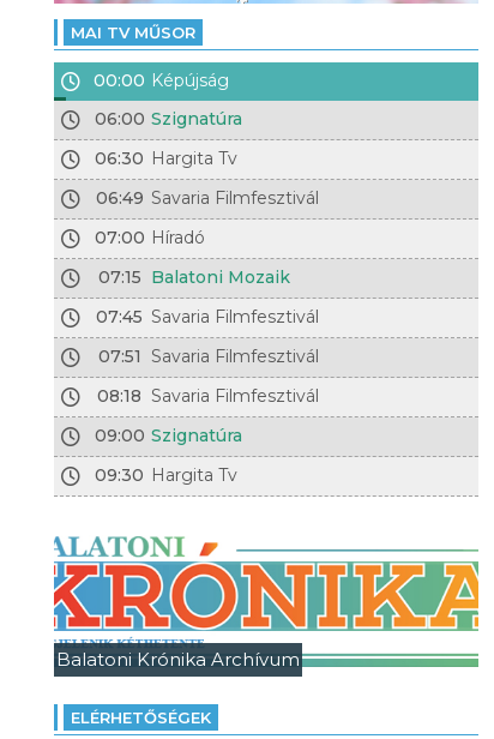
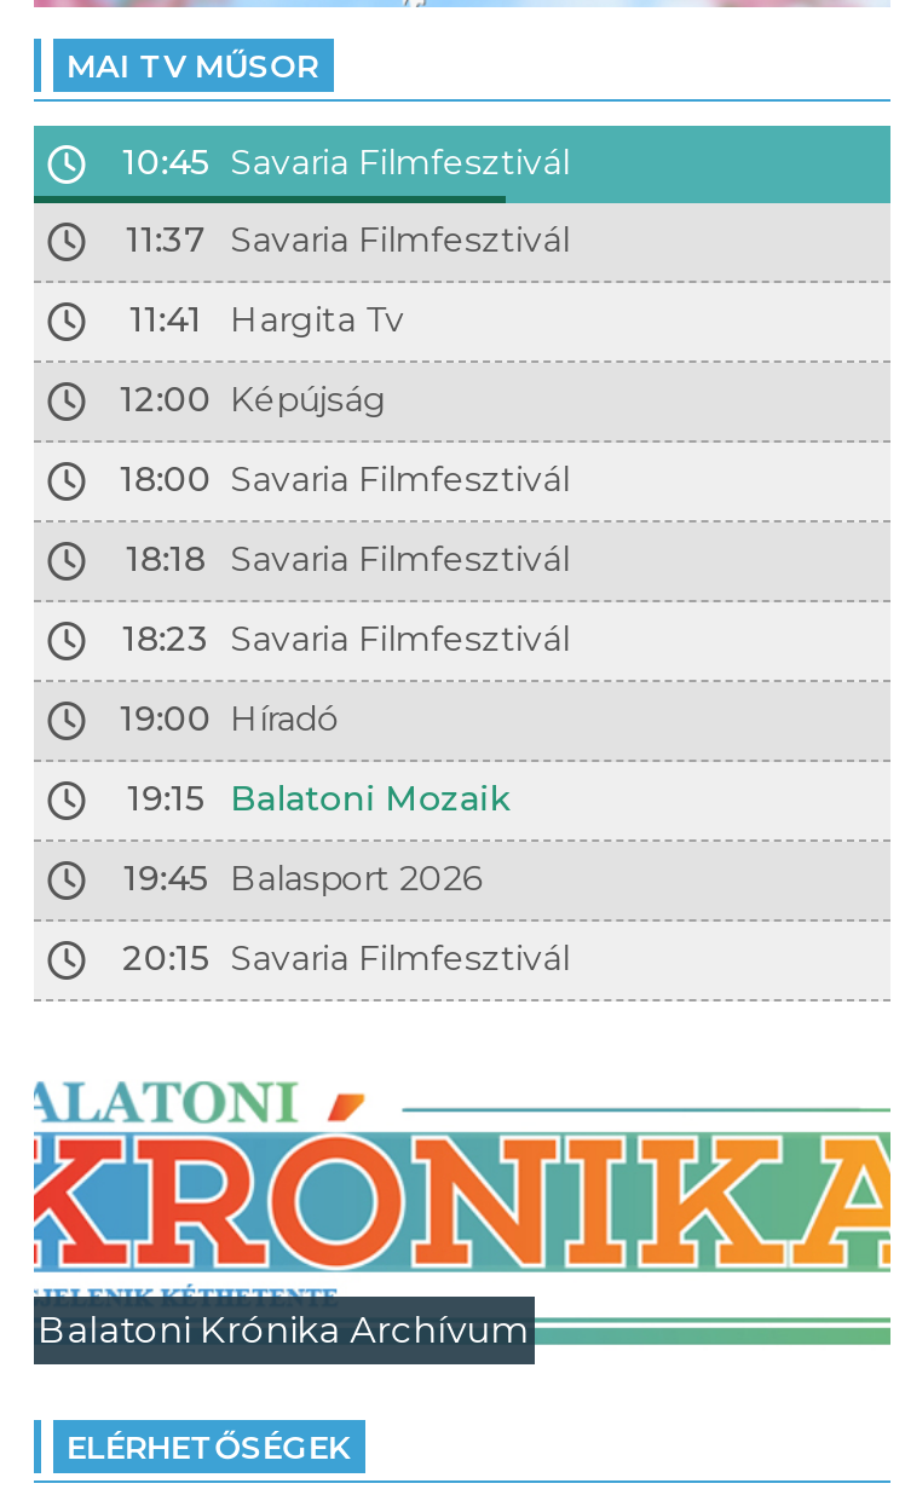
[94,70,229,91] 00:00 Képújság -> [122,140,569,184] 10:45 Savaria Filmfesztivál
[94,108,242,130] 06:00 Szignatúra -> [126,218,569,261] 11:37 Savaria Filmfesztivál
[95,148,238,169] 06:30 Hargita Tv -> [130,298,405,341] 11:41 | Hargita Tv
[95,187,319,209] 06:49 Savaria Filmfesztivál -> [120,377,388,421] 12:00 Képújság
[94,227,205,248] 07:00 Híradó -> [120,457,569,501] 18:00 Savaria Filmfesztivál
[98,266,290,288] 07:15 Balatoni Mozaik -> [126,537,569,581] 18:18 Savaria Filmfesztivál
[96,306,319,328] 07:45 Savaria Filmfesztivál -> [122,617,569,660] 18:23 Savaria Filmfesztivál
[98,346,319,367] 07:51 Savaria Filmfesztivál -> [120,697,339,740] 19:00 Híradó
[97,385,319,407] 08:18 Savaria Filmfesztivál -> [127,777,511,820] 19:15 Balatoni Mozaik
[94,425,242,446] 09:00 Szignatúra -> [124,856,482,900] 19:45 Balasport 2026
[95,464,238,486] 09:30 Hargita Tv -> [122,936,569,980] 20:15 Savaria Filmfesztivál

